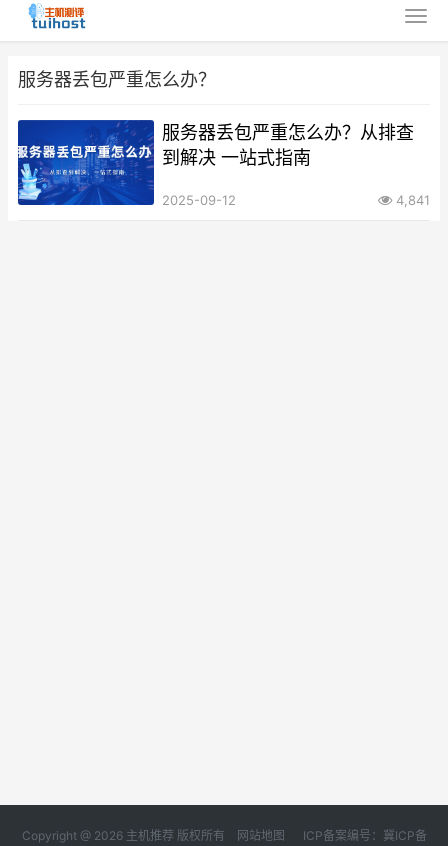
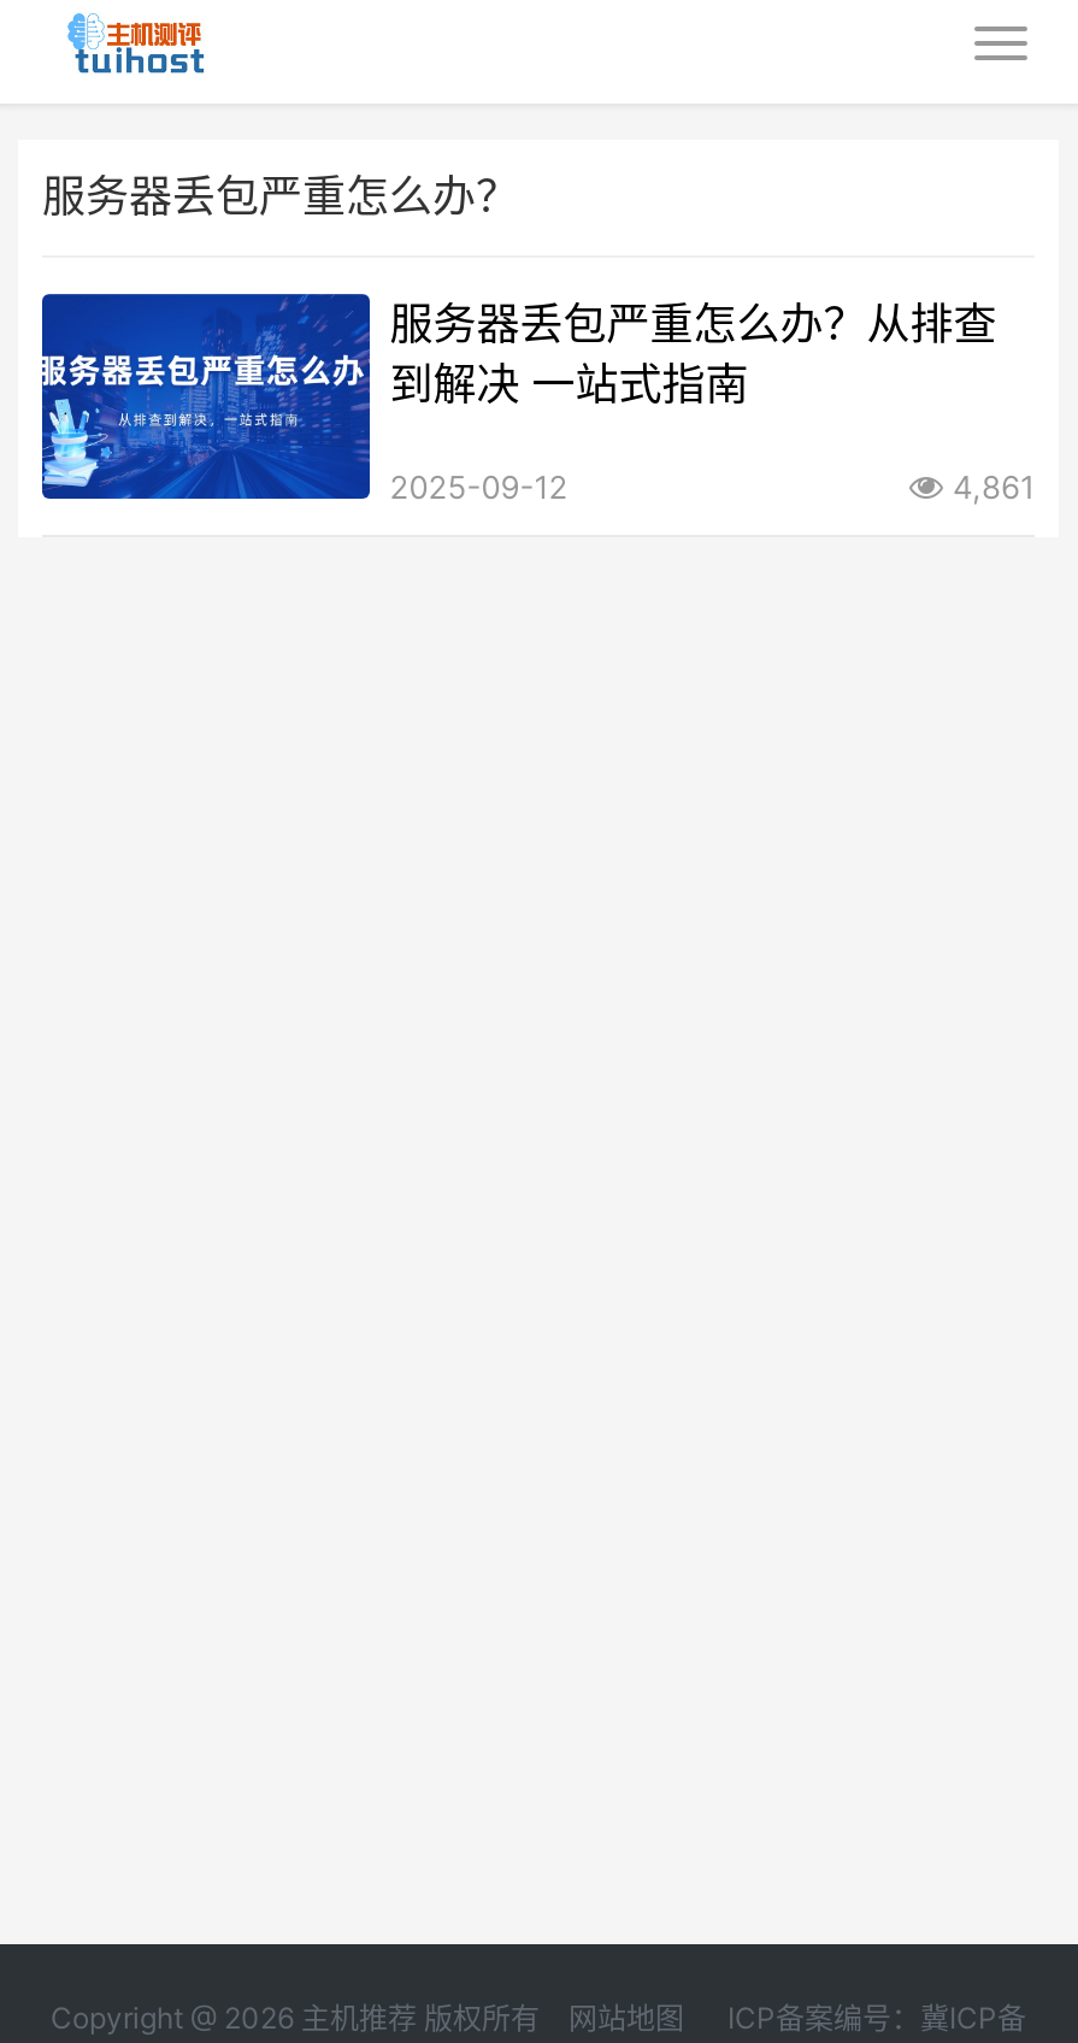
[392,192,430,208] 4,841 -> [943,467,1035,506] 4,861

